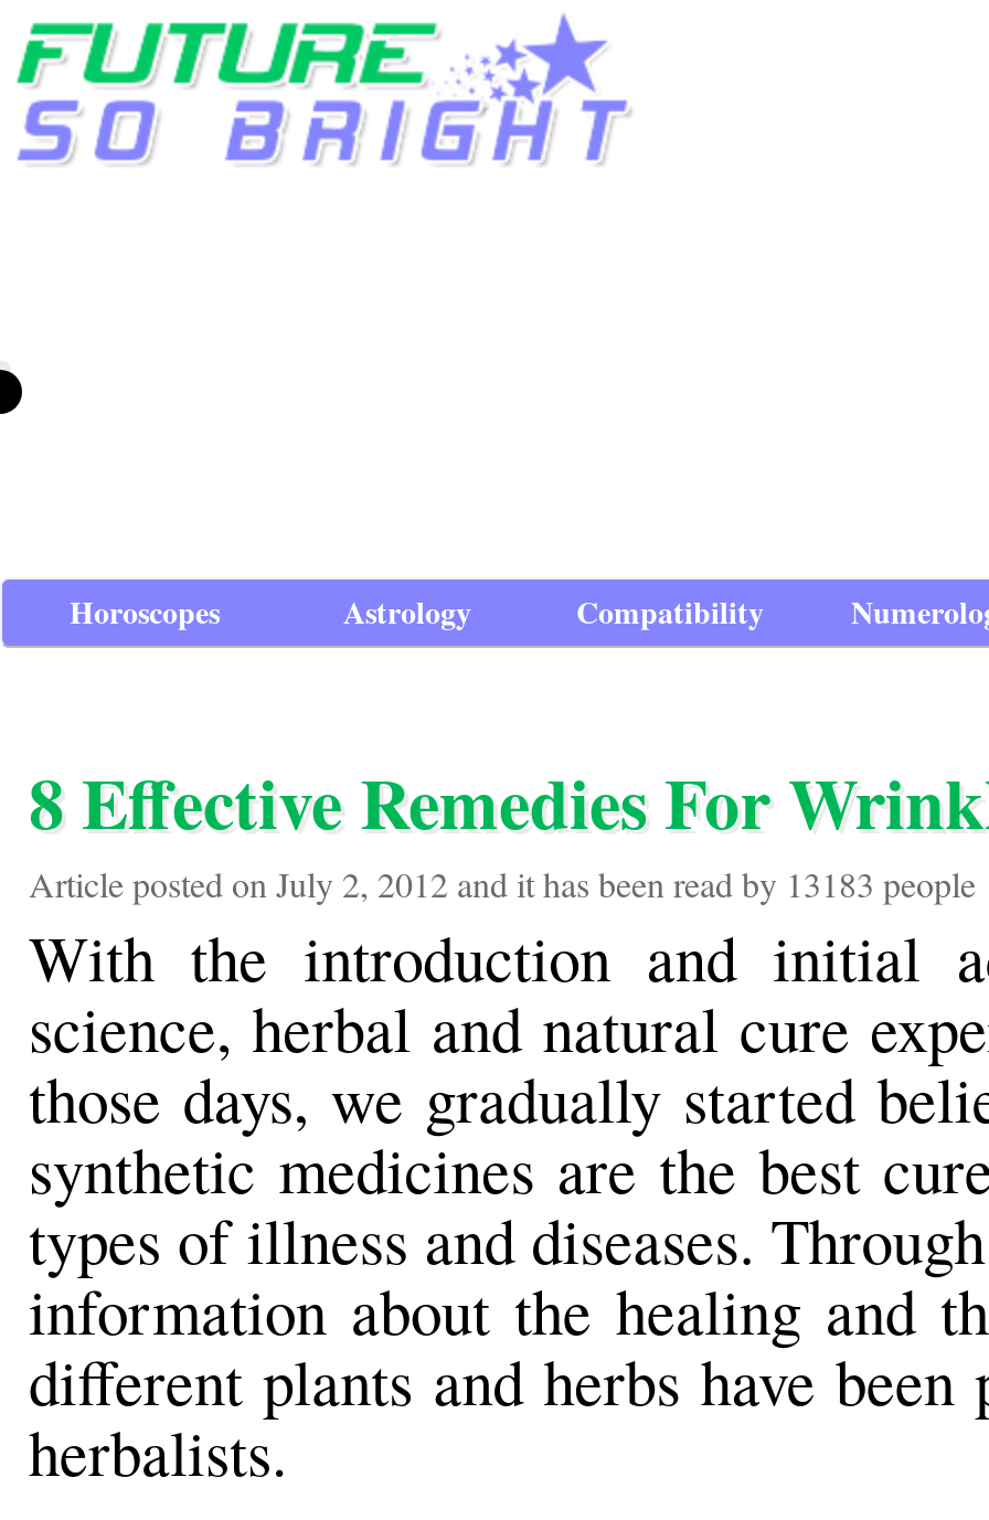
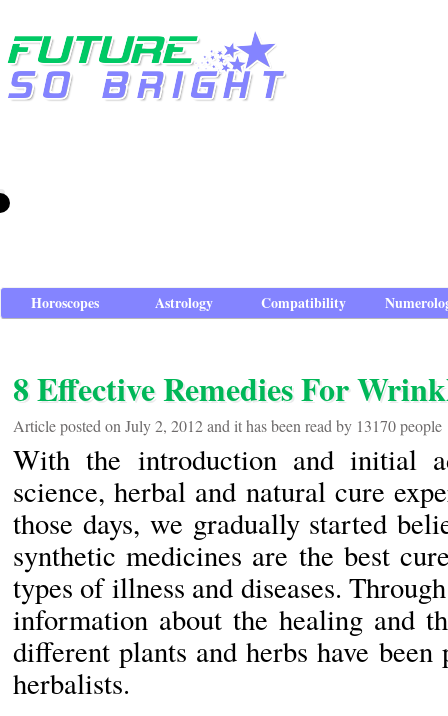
[29,860,976,906] Article posted on July 2, 2012 and it has been read by 13183 people -> [13,415,442,436] Article posted on July 2, 2012 and it has been read by 13170 people

